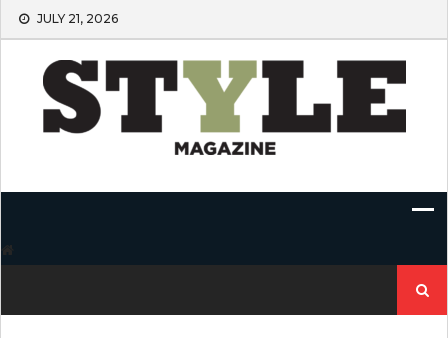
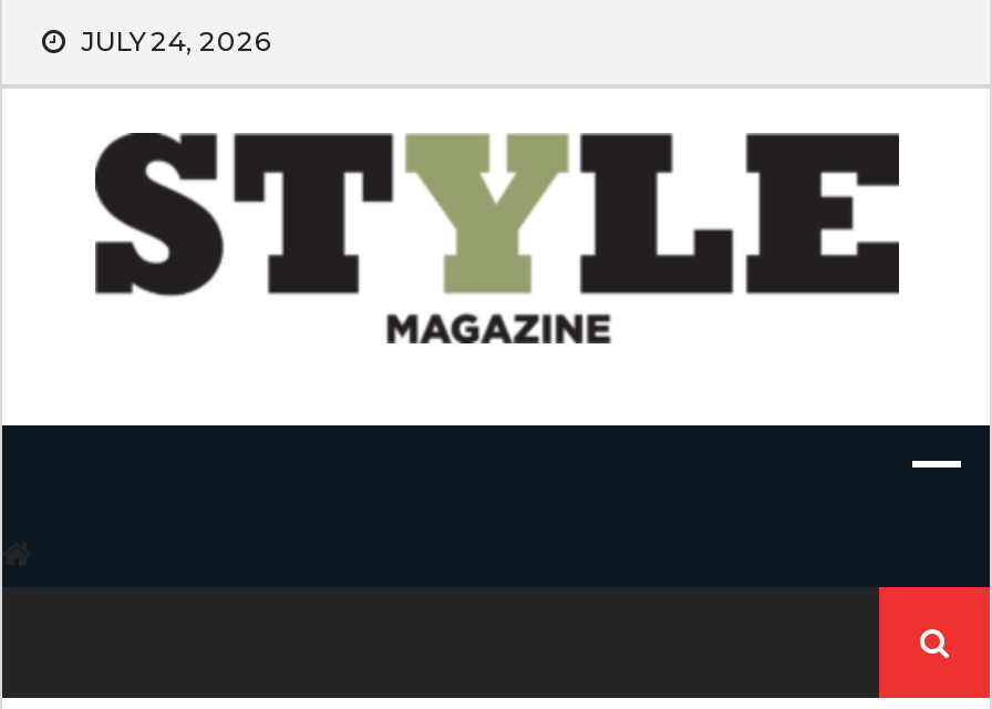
[37,11,118,26] JULY 21, 2026 -> [82,24,270,58] JULY 24, 2026

